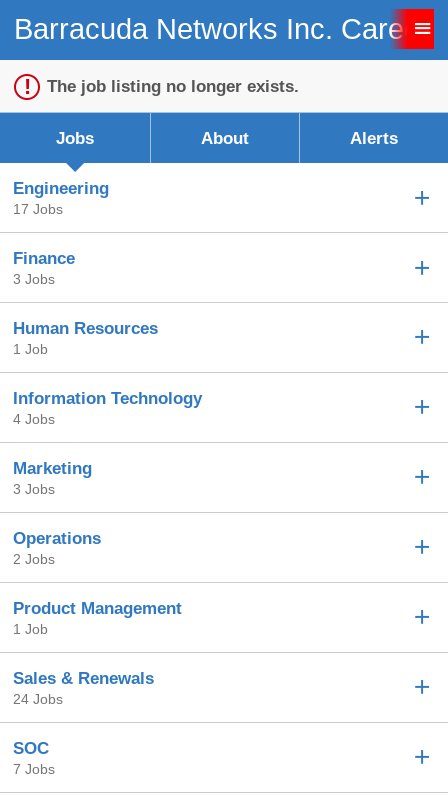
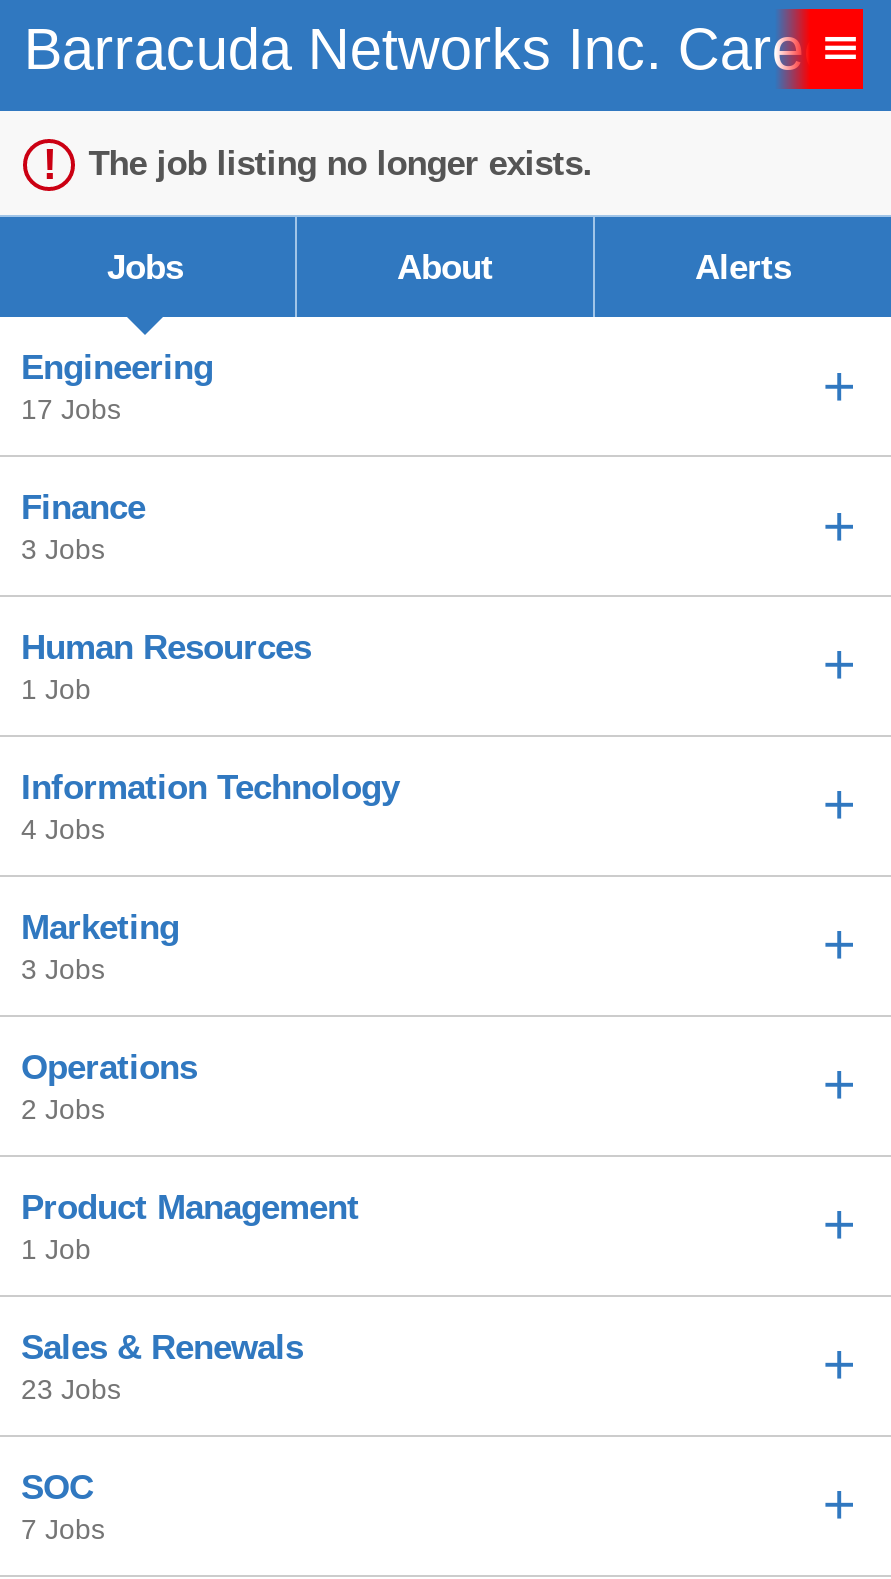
[13,691,63,707] 24 Jobs -> [21,1372,121,1404] 23 Jobs

